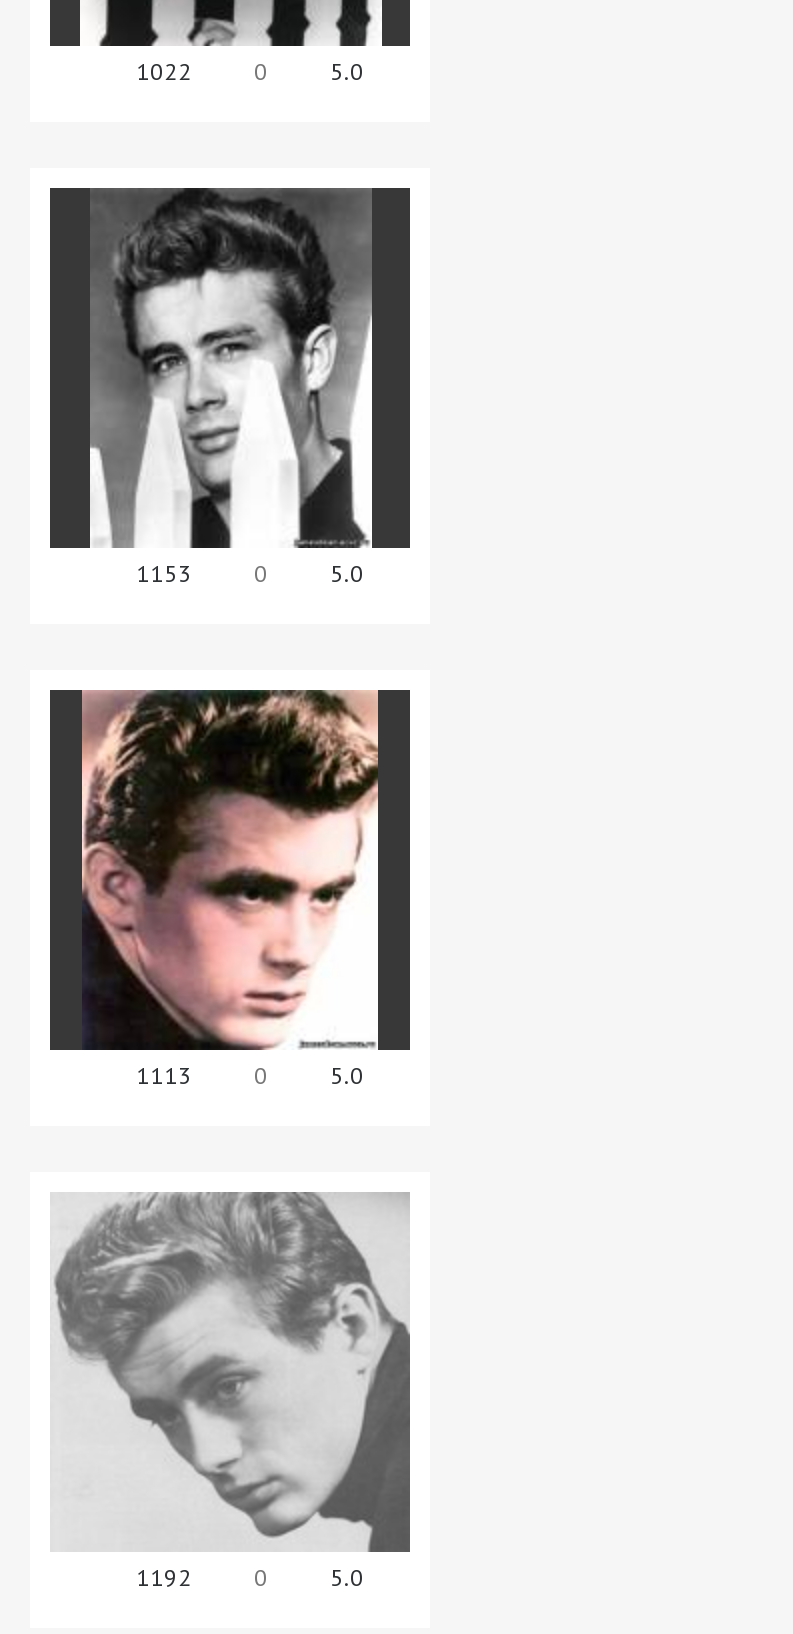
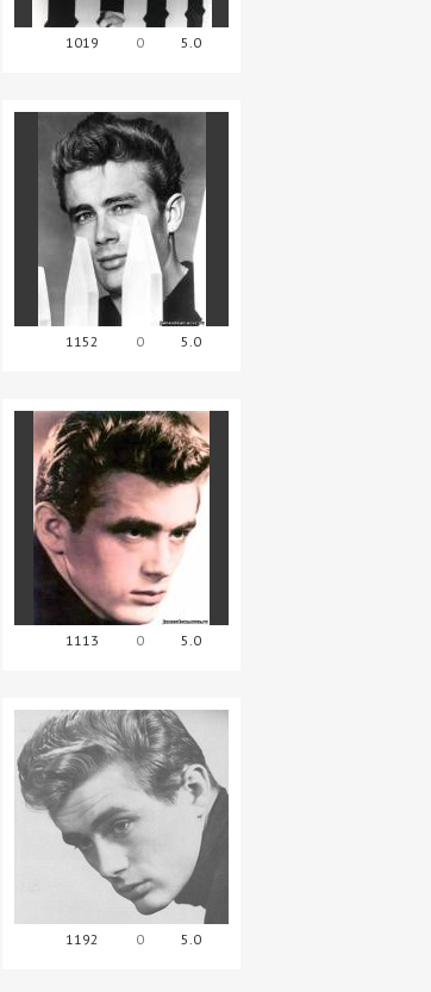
[136,56,192,86] 1022 -> [65,33,99,51] 1019
[136,558,192,588] 1153 -> [65,332,99,350] 1152

